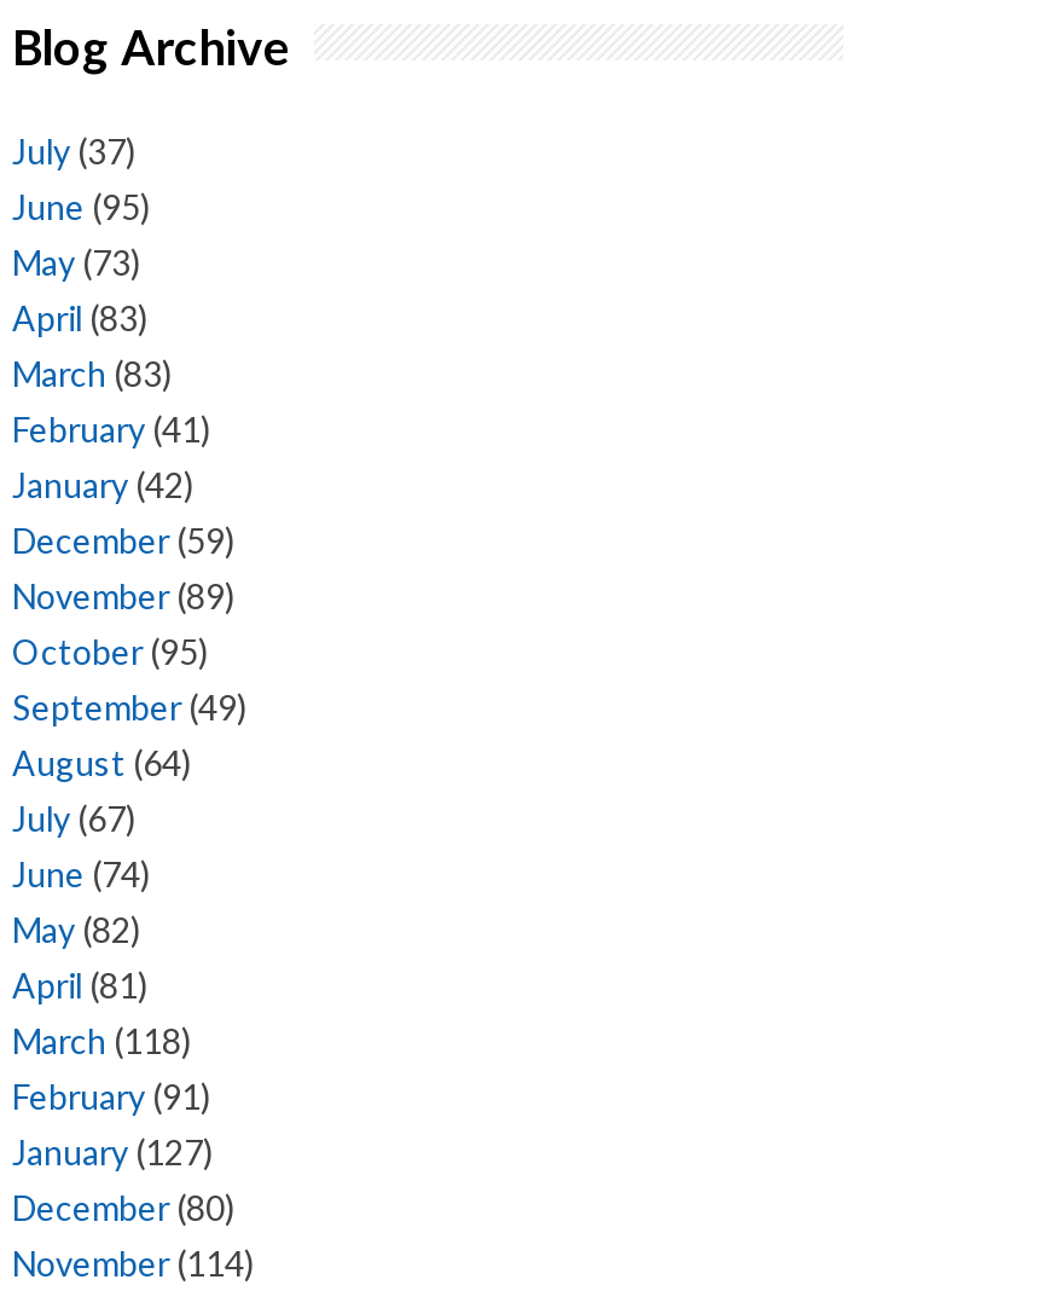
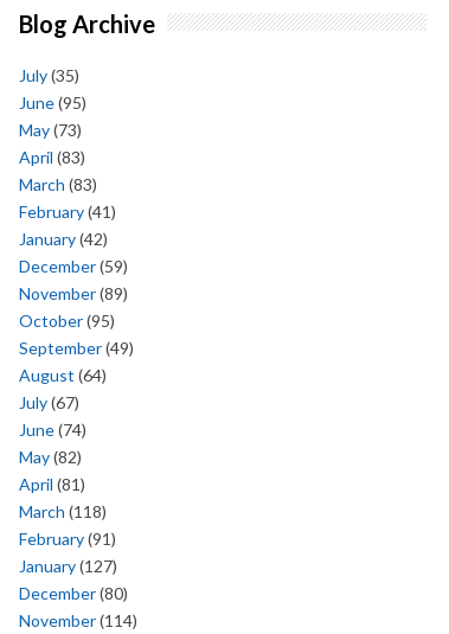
[12,130,135,171] July (37) -> [19,65,79,85] July (35)

